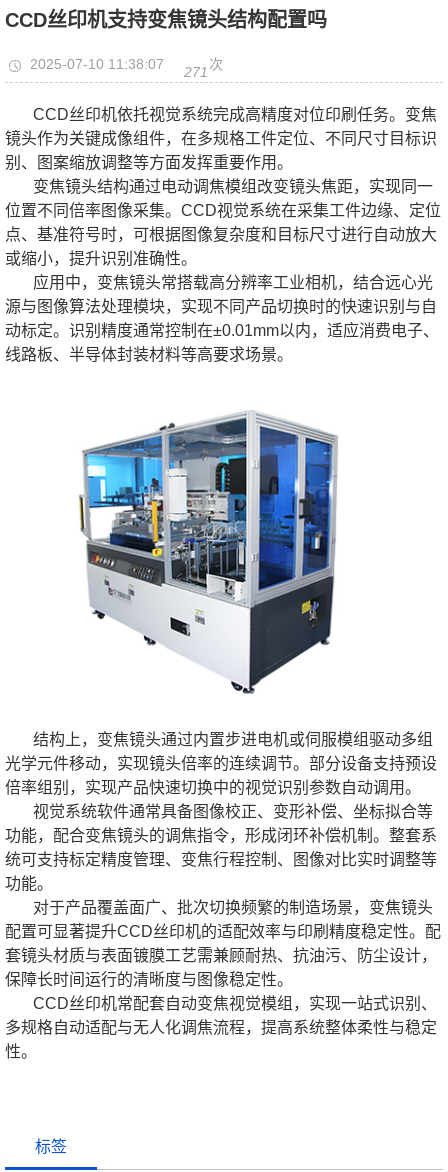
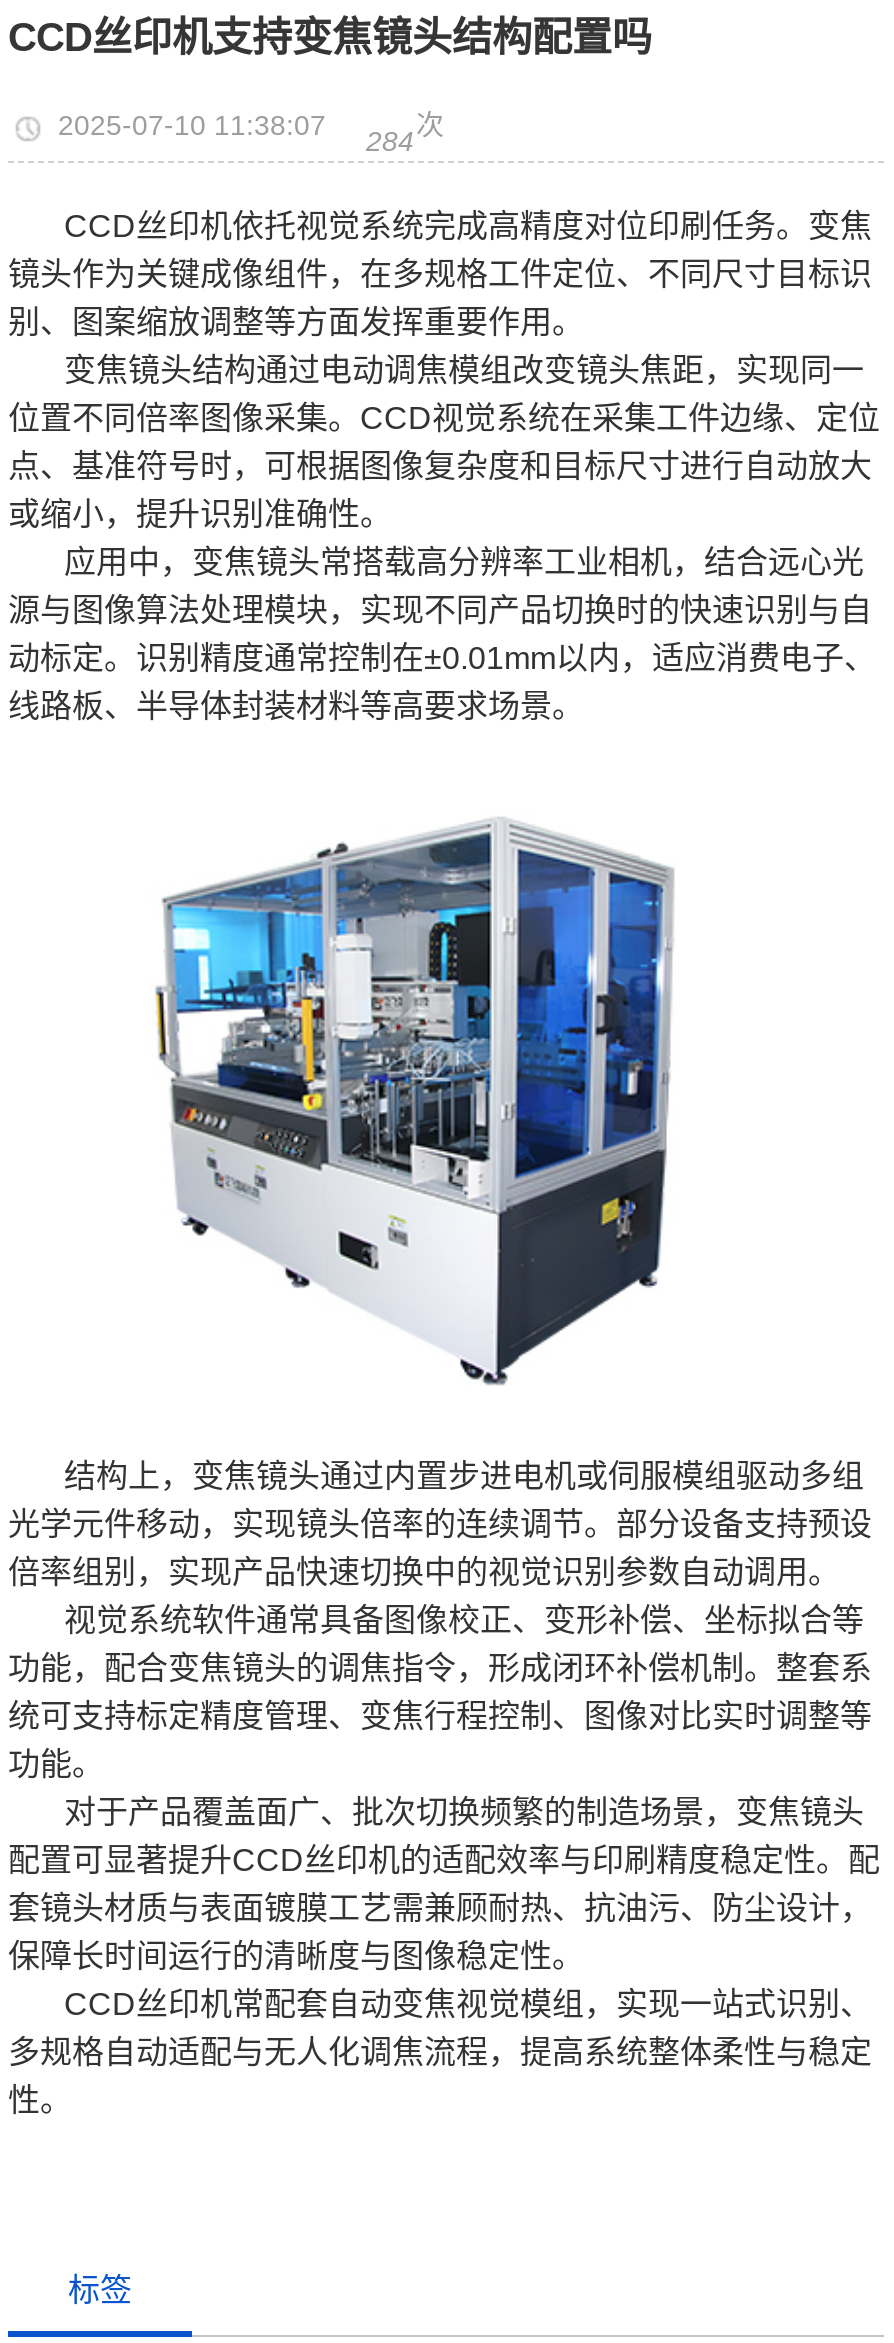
[30,56,223,80] 2025-07-10 11:38:07 271次 -> [58,110,444,157] 2025-07-10 11:38:07 284次

